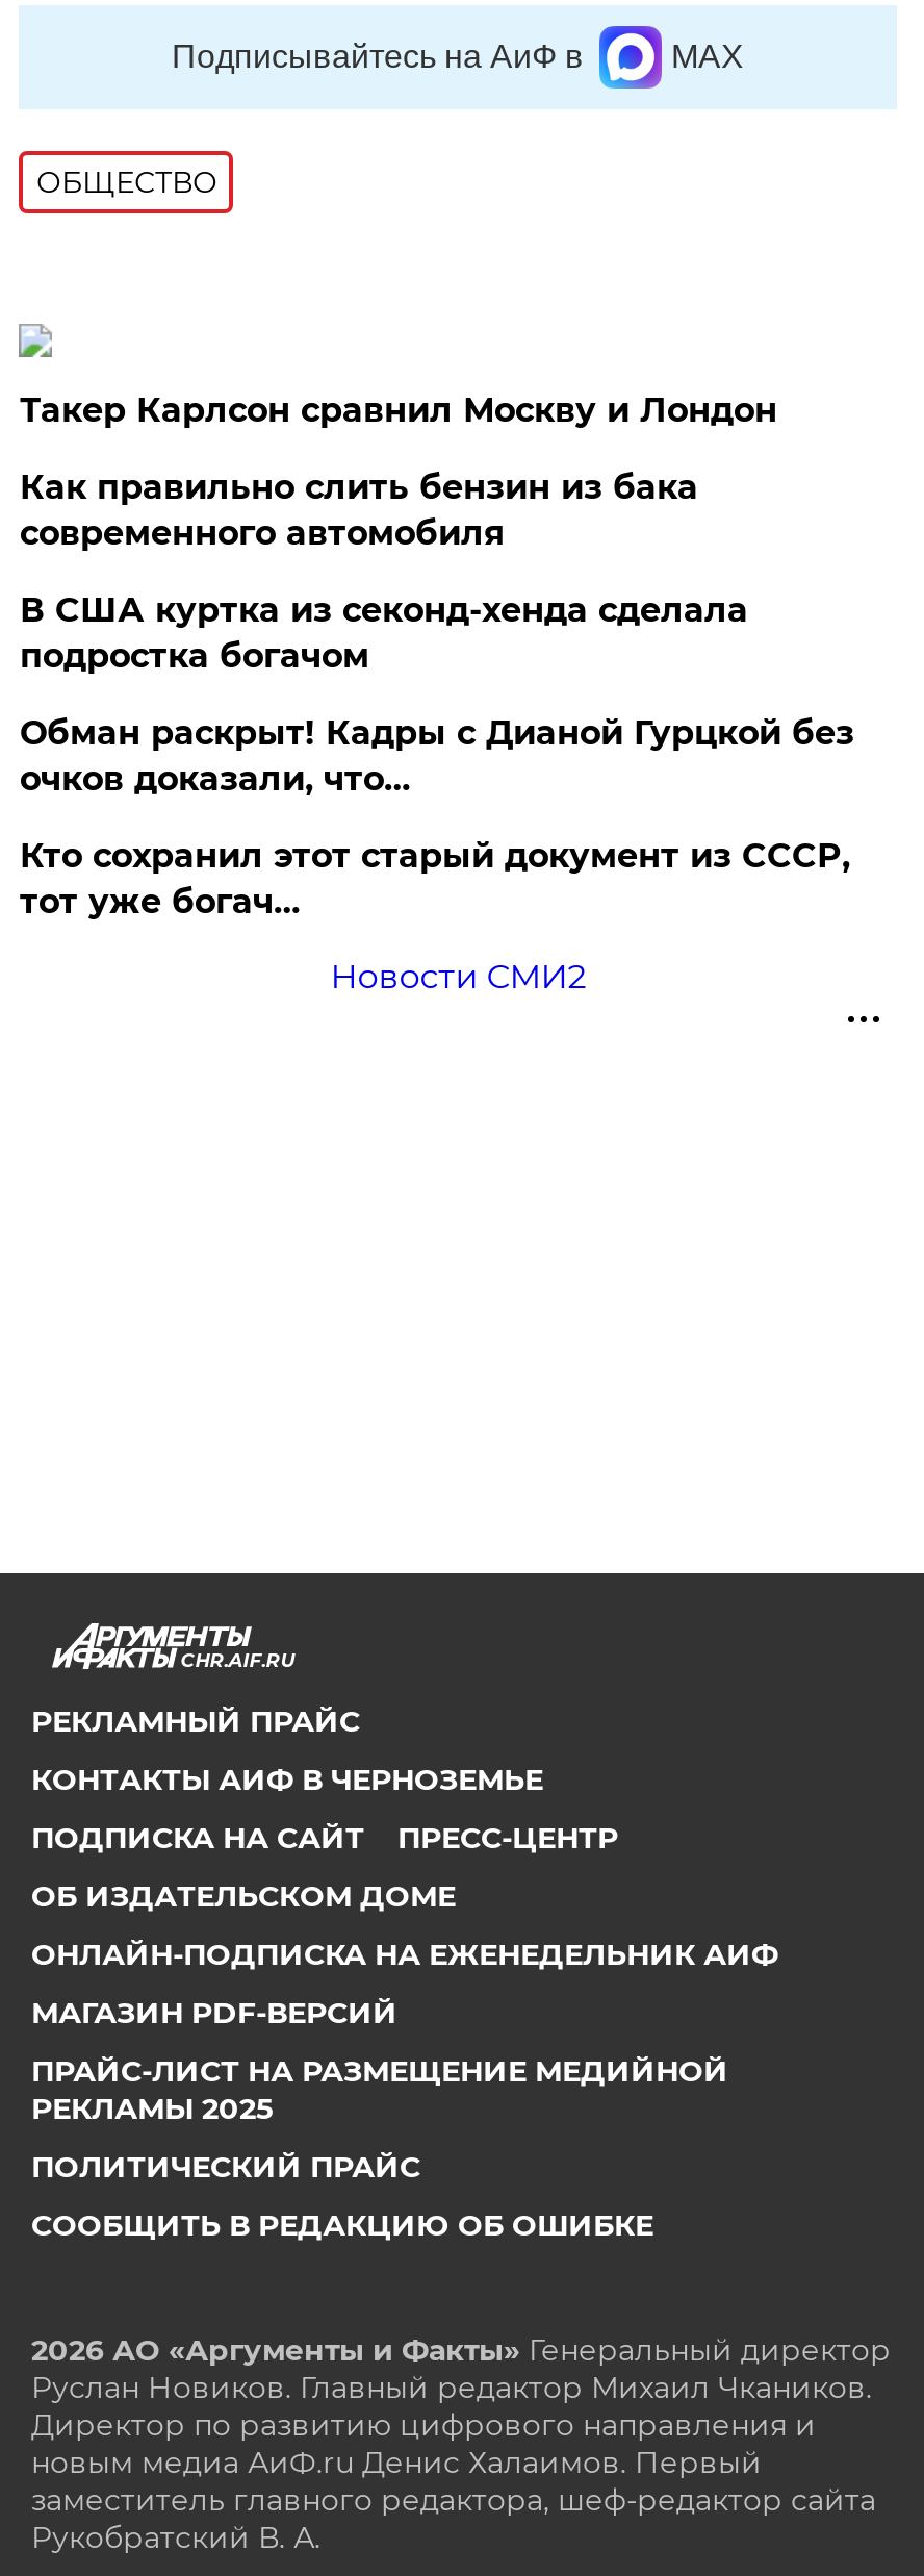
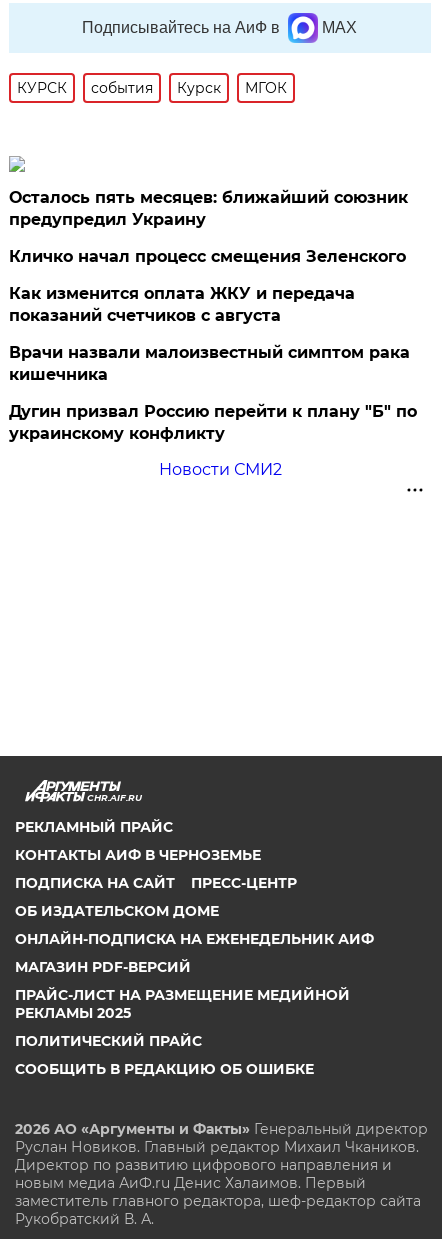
[36,163,217,201] ОБЩЕСТВО -> [17,79,287,97] КУРСК | события | Курск | МГОК
[20,390,777,430] Такер Карлсон сравнил Москву и Лондон -> [9,188,408,229] Осталось пять месяцев: ближайший союзник | предупредил Украину
[20,468,698,553] Как правильно слить бензин из бака | современного автомобиля -> [9,247,406,266] Кличко начал процесс смещения Зеленского
[20,590,748,676] В США куртка из секонд-хенда сделала | подростка богачом -> [9,284,355,325] Как изменится оплата ЖКУ и передача | показаний счетчиков с августа
[20,713,854,799] Обман раскрыт! Кадры с Дианой Гурцкой без | очков доказали, что… -> [9,343,410,384] Врачи назвали малоизвестный симптом рака | кишечника
[20,836,850,921] Кто сохранил этот старый документ из СССР, | тот уже богач… -> [9,402,417,443] Дугин призвал Россию перейти к плану "Б" по | украинскому конфликту

